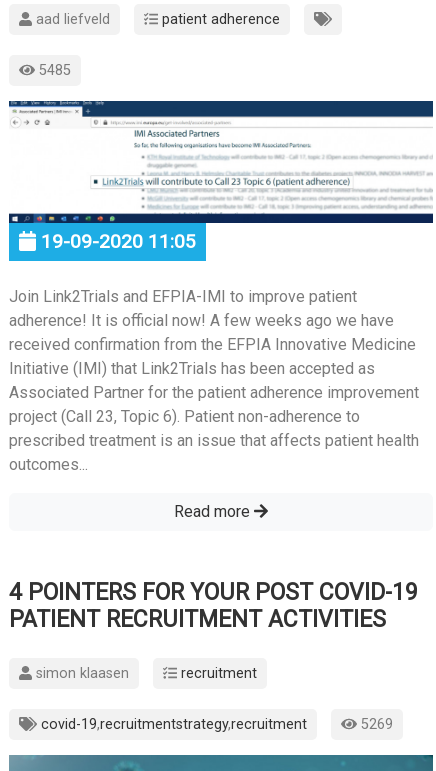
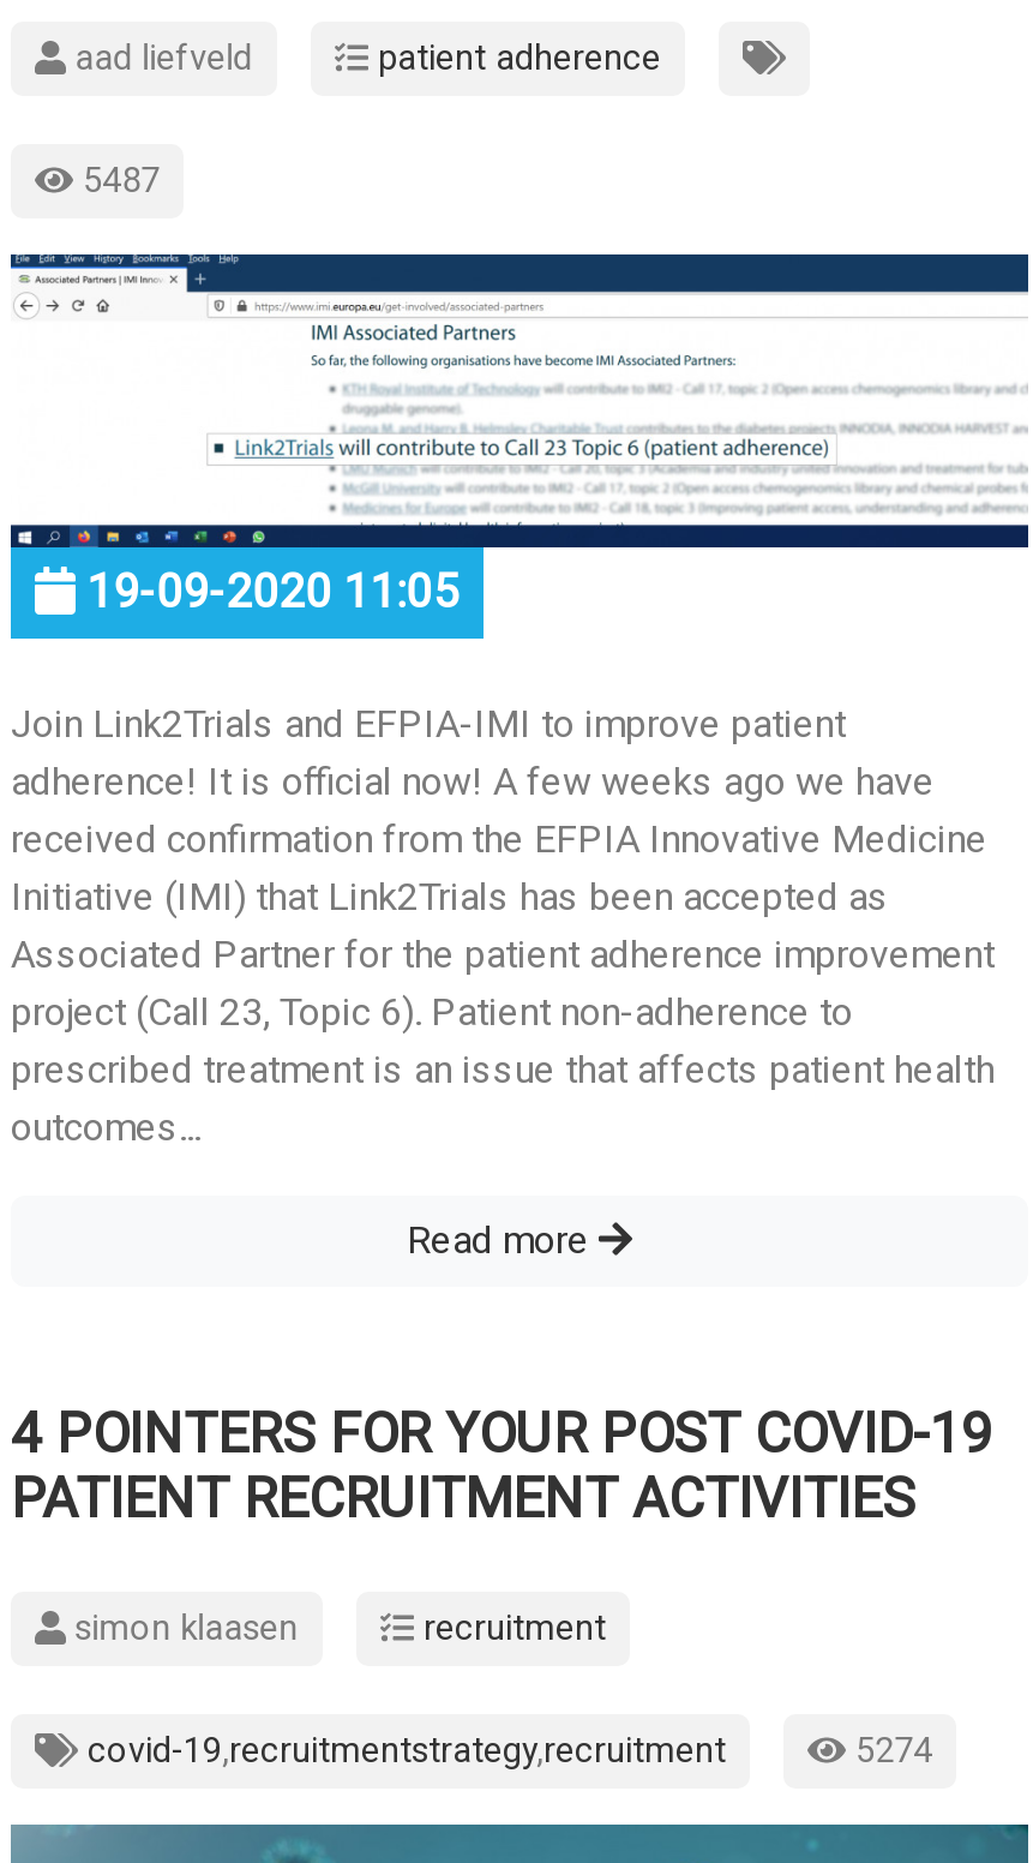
[35,62,71,79] 5485 -> [74,162,160,203] 5487
[357,716,393,733] 5269 -> [846,1731,933,1772] 5274

